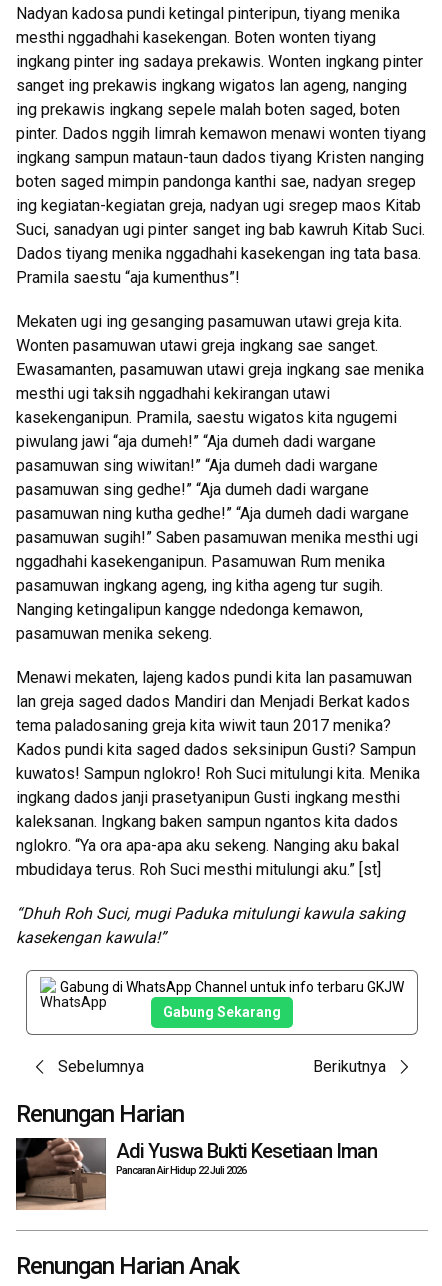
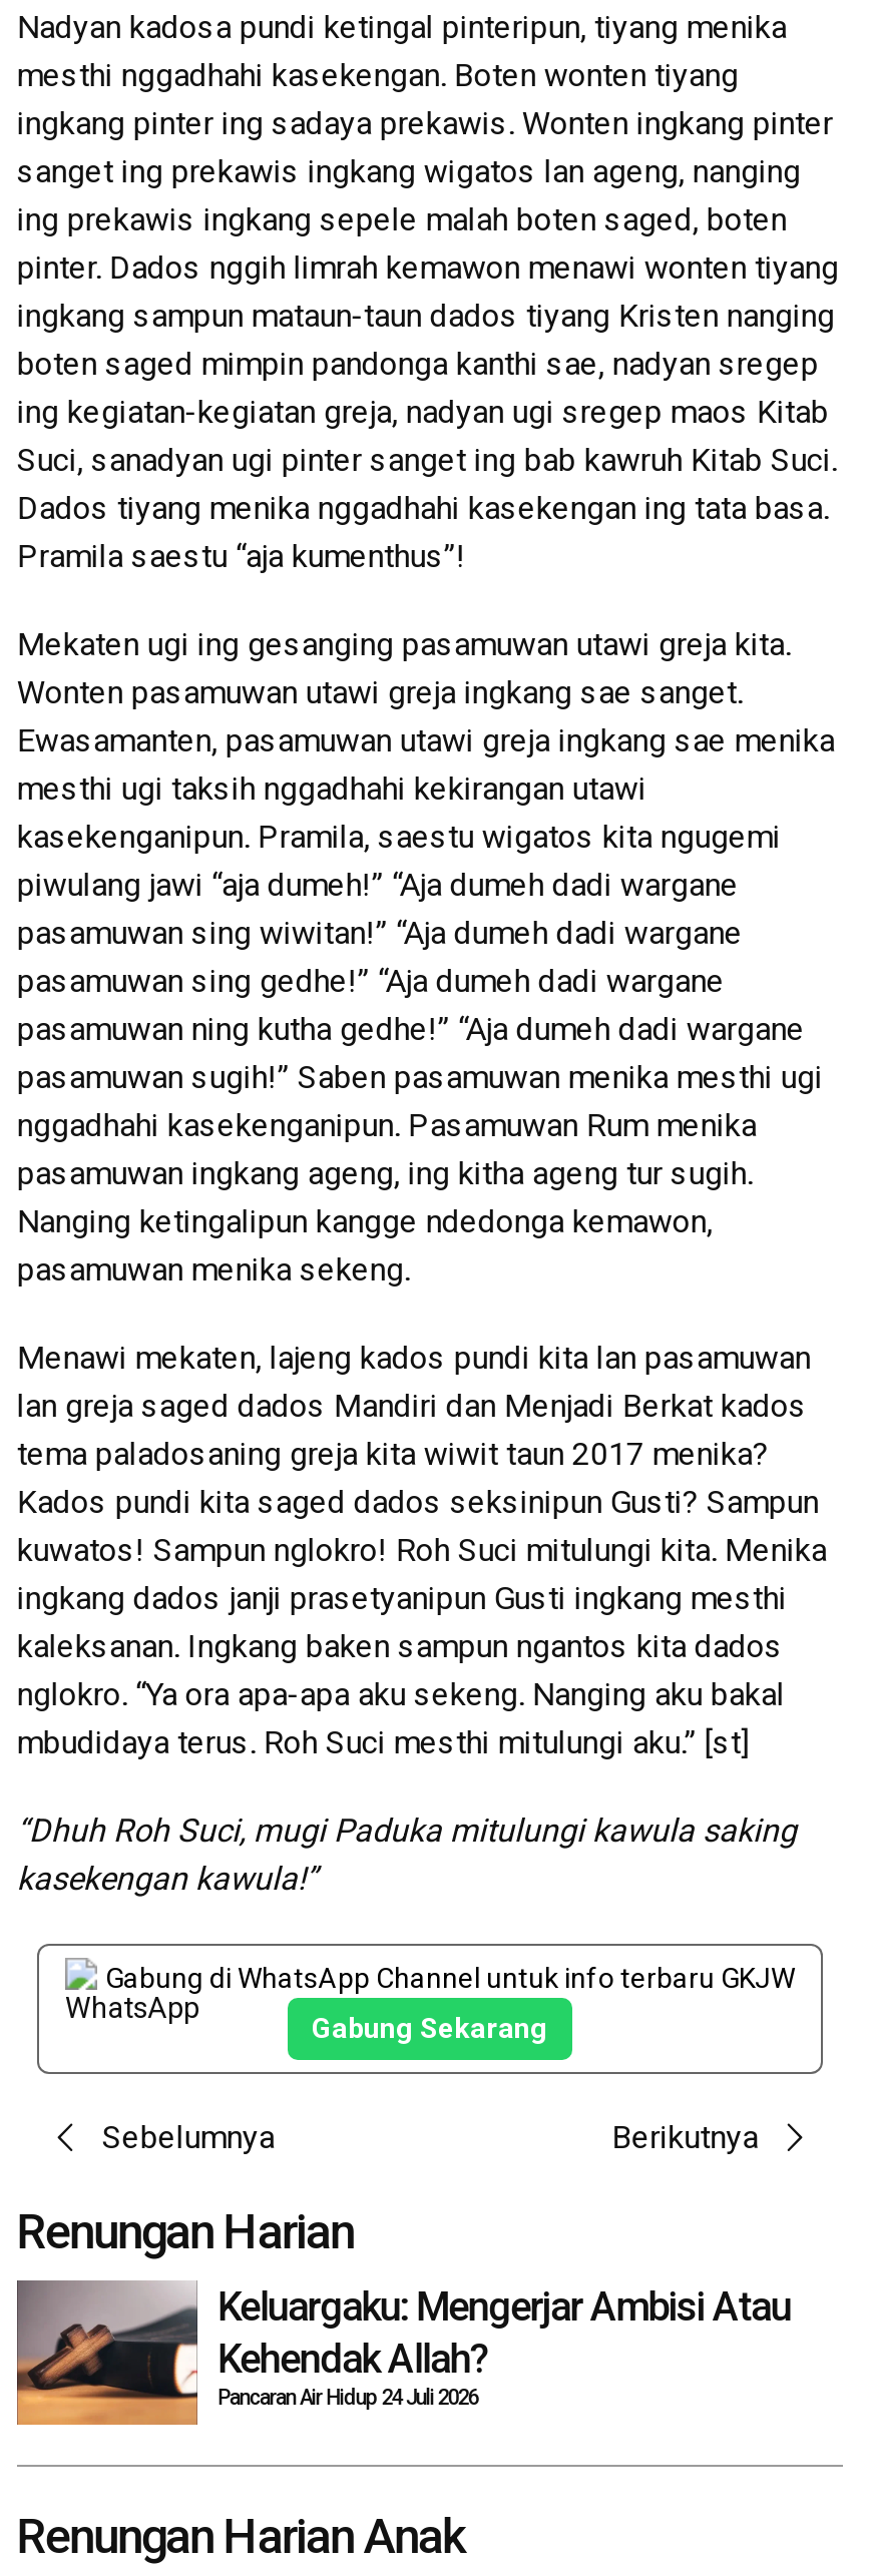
[15,1137,377,1210] [image] | Adi Yuswa Bukti Kesetiaan Iman | Pancaran Air Hidup 22 Juli 2026 -> [15,2278,791,2425] [image] | Keluargaku: Mengerjar Ambisi Atau | Kehendak Allah? | Pancaran Air Hidup 24 Juli 2026

